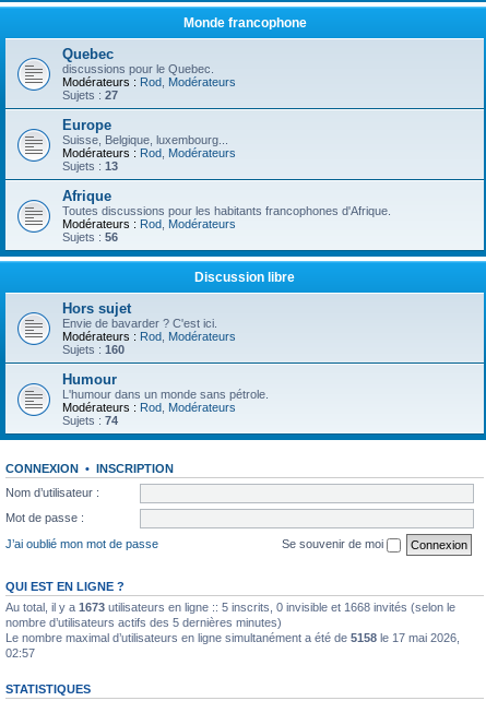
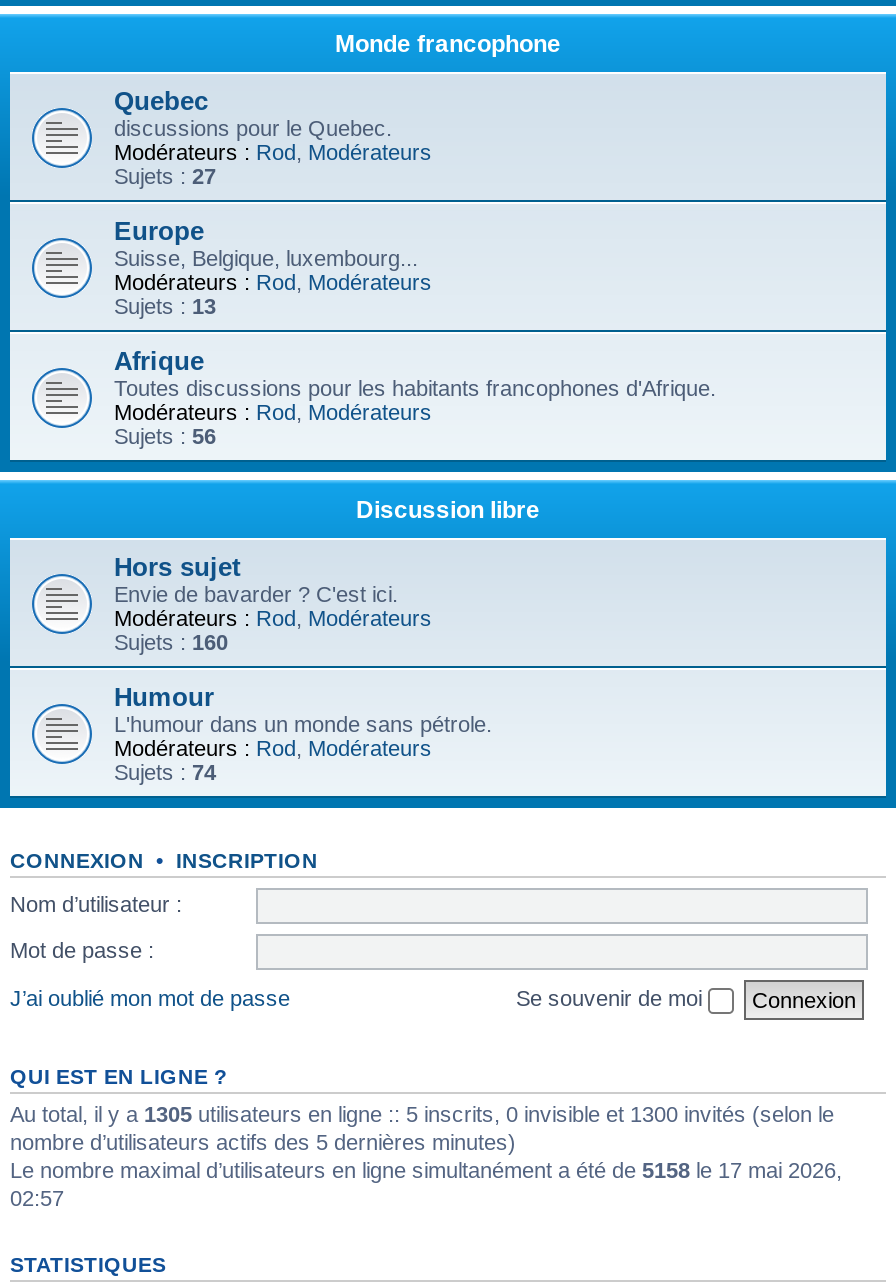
[5,600,455,613] Au total, il y a 1673 utilisateurs en ligne :: 5 inscrits, 0 invisible et 1668 invités (selon le -> [10,1101,834,1125] Au total, il y a 1305 utilisateurs en ligne :: 5 inscrits, 0 invisible et 1300 invités (selon le

